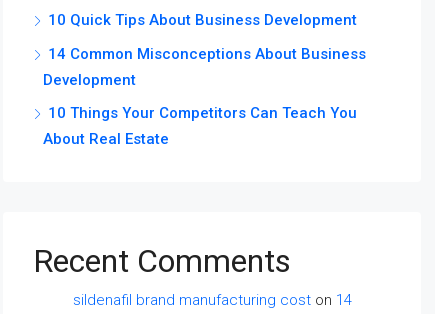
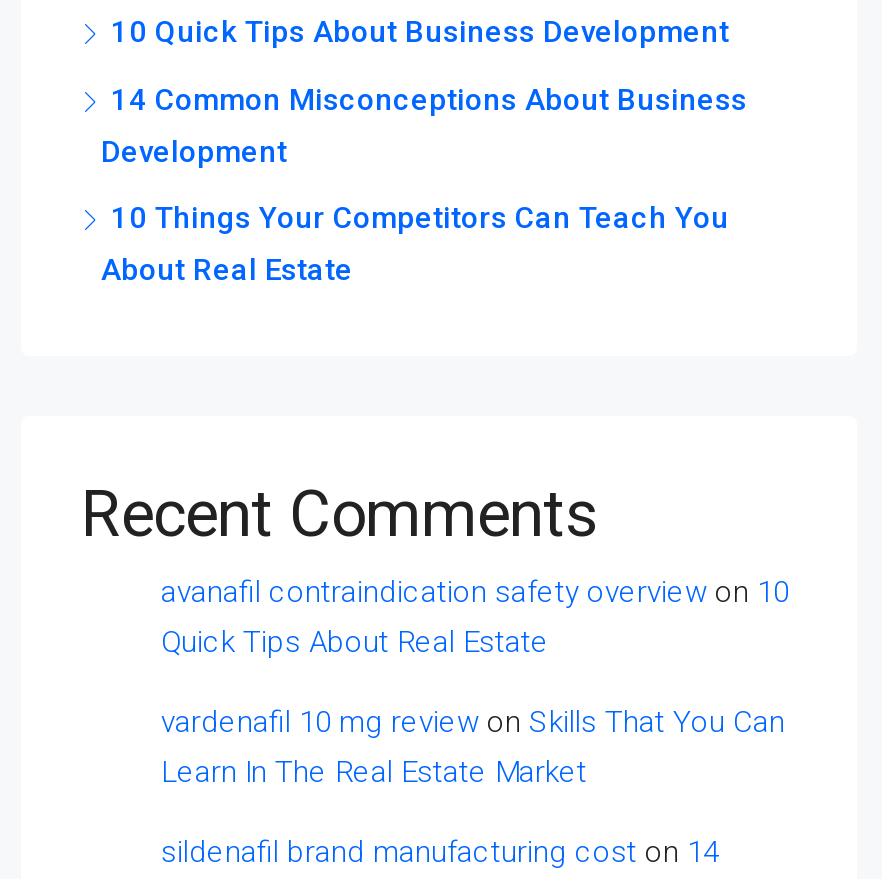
none -> [161,574,789,790] avanafil contraindication safety overview on 10 | Quick Tips About Real Estate | vardenafil 10 mg review on Skills That You Can | Learn In The Real Estate Market

